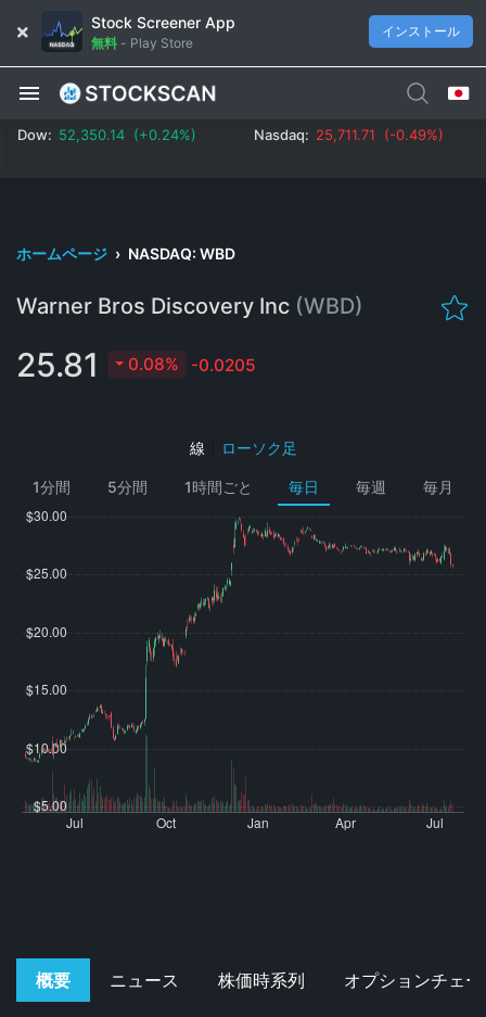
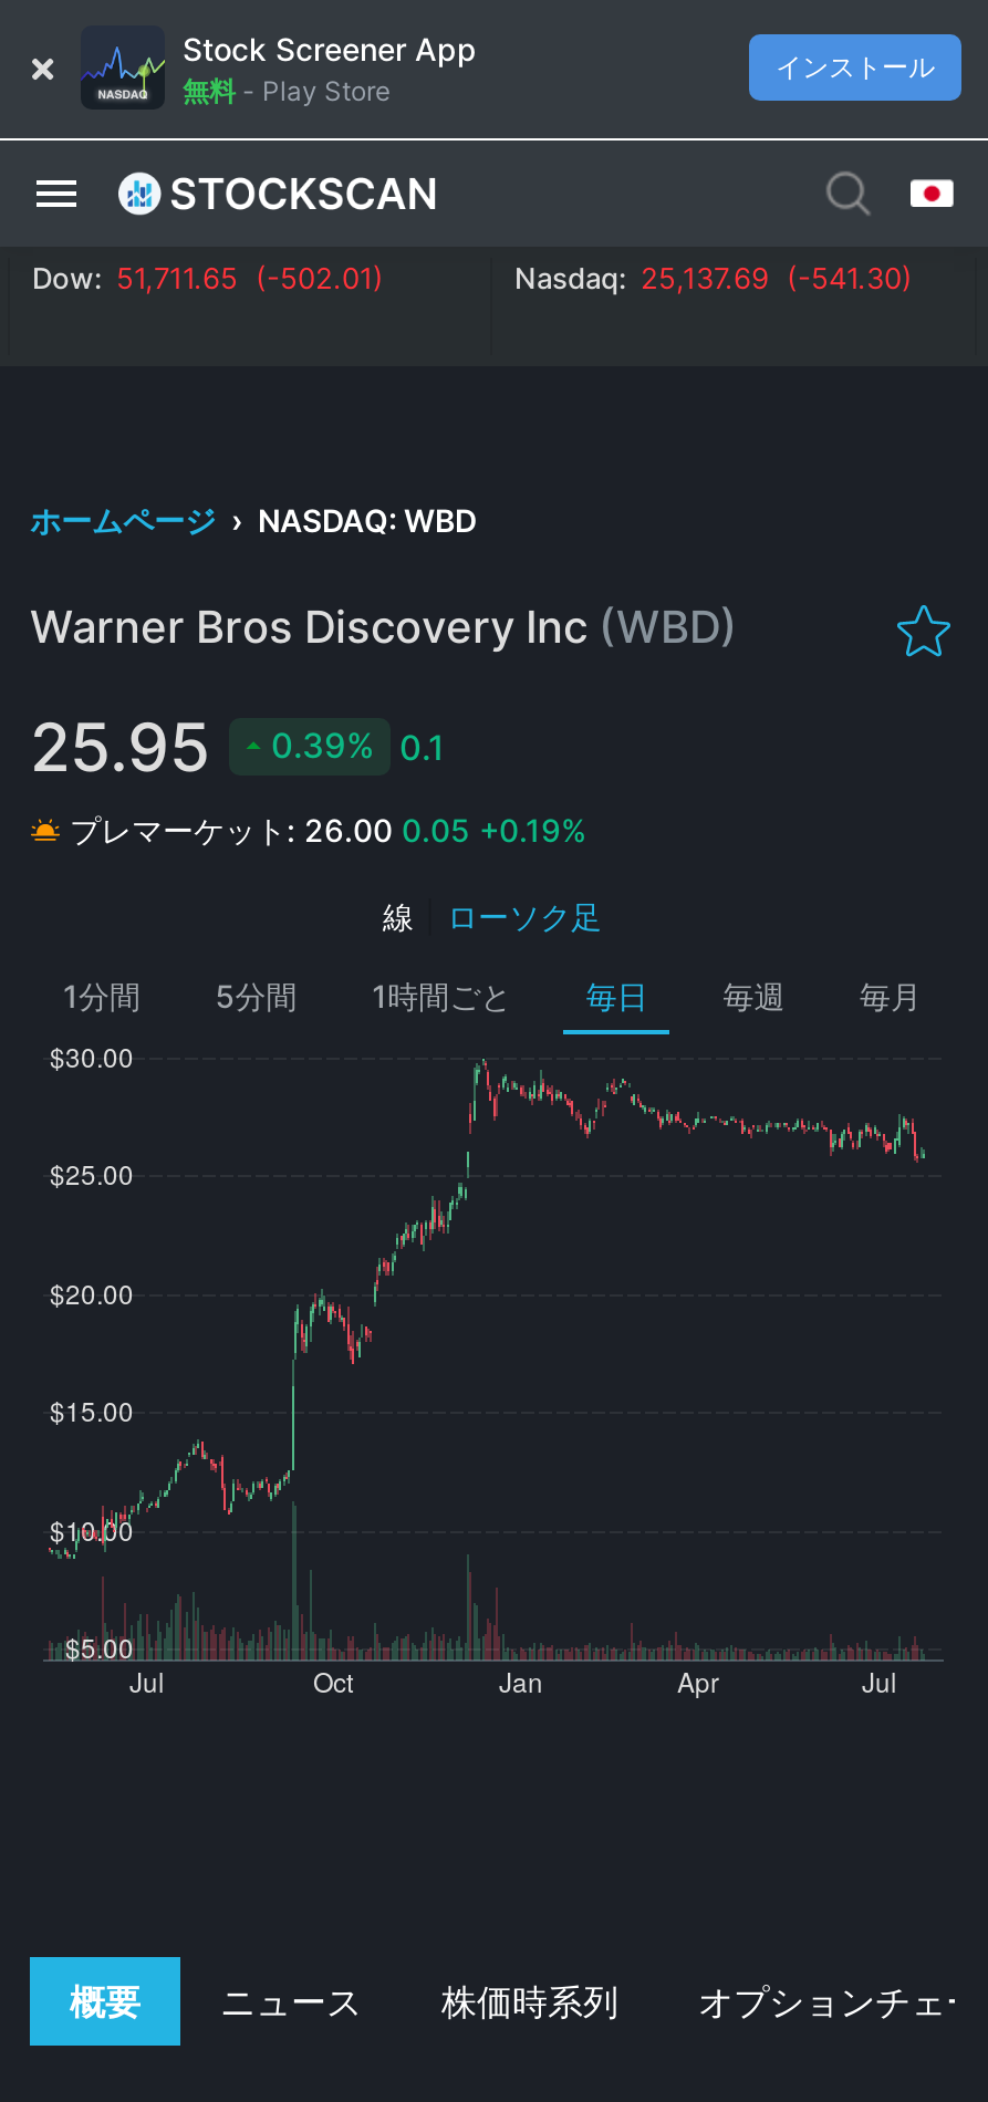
[17,125,196,143] Dow: 52,350.14 (+0.24%) -> [32,259,384,294] Dow: 51,711.65 (-502.01)
[254,125,444,143] Nasdaq: 25,711.71 (-0.49%) -> [514,259,913,294] Nasdaq: 25,137.69 (-541.30)
[16,345,256,384] 25.81 | 0.08% -0.0205 -> [30,706,587,847] 25.95 | 0.39% 0.1 | プレマーケット: 26.00 0.05 +0.19%

